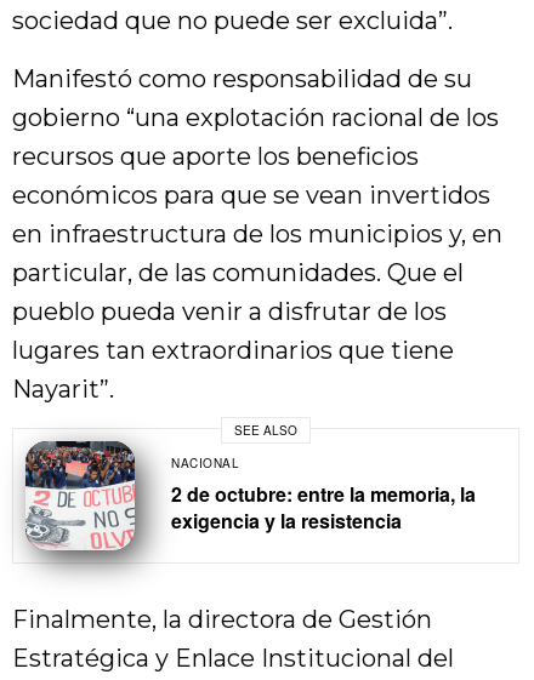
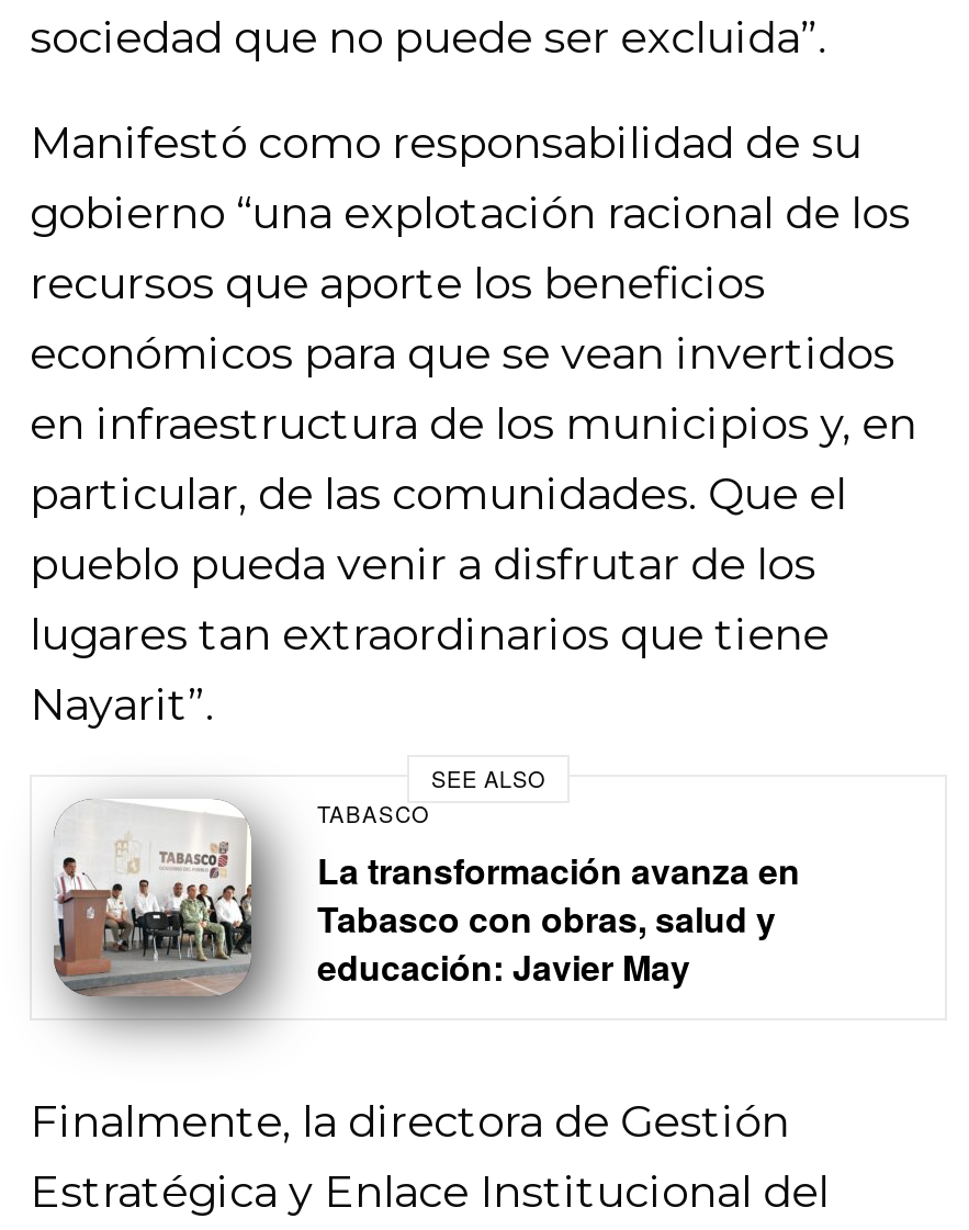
[24,440,476,552] [image] | NACIONAL | 2 de octubre: entre la memoria, la | exigencia y la resistencia -> [54,799,800,996] [image] | TABASCO | La transformación avanza en | Tabasco con obras, salud y | educación: Javier May

